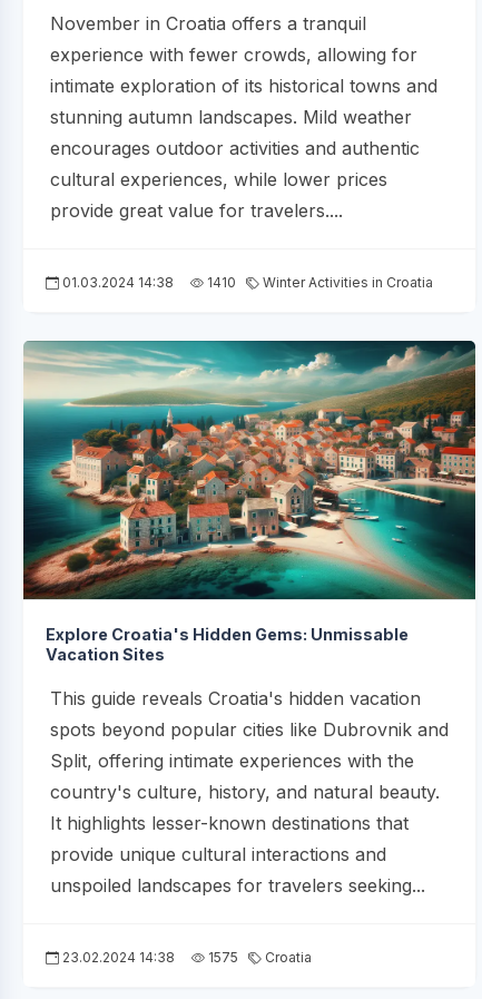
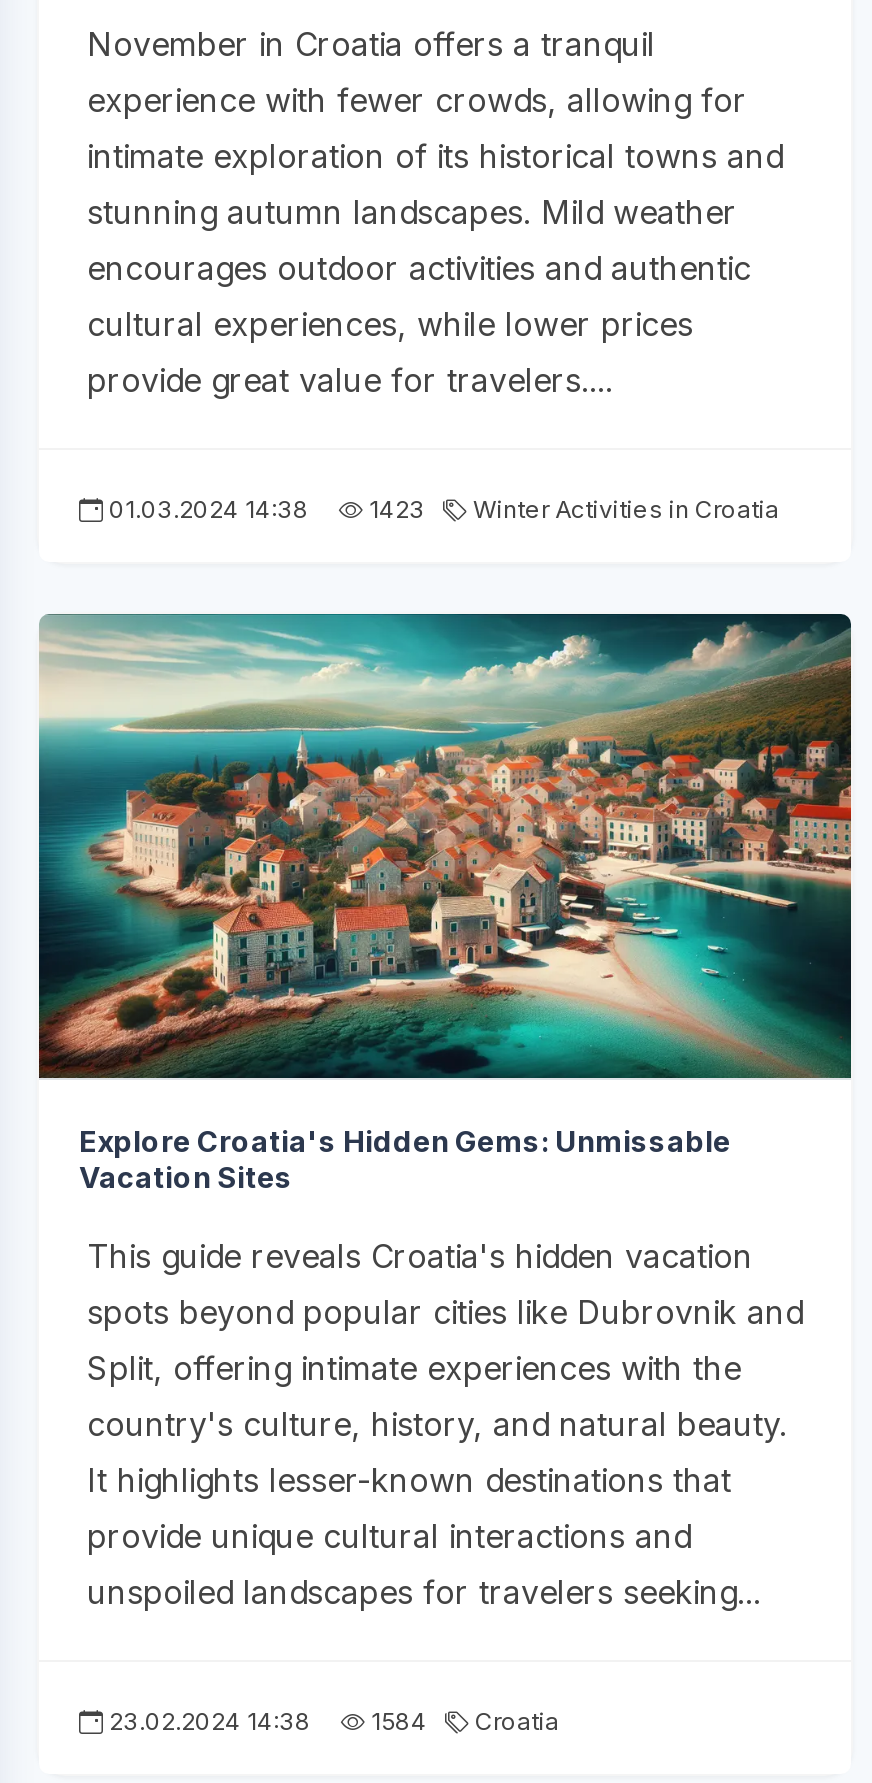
[59,274,433,291] 01.03.2024 14:38 1410 Winter Activities in Croatia -> [103,495,779,525] 01.03.2024 14:38 1423 Winter Activities in Croatia
[59,949,312,966] 23.02.2024 14:38 1575 Croatia -> [103,1706,559,1736] 23.02.2024 14:38 1584 Croatia

